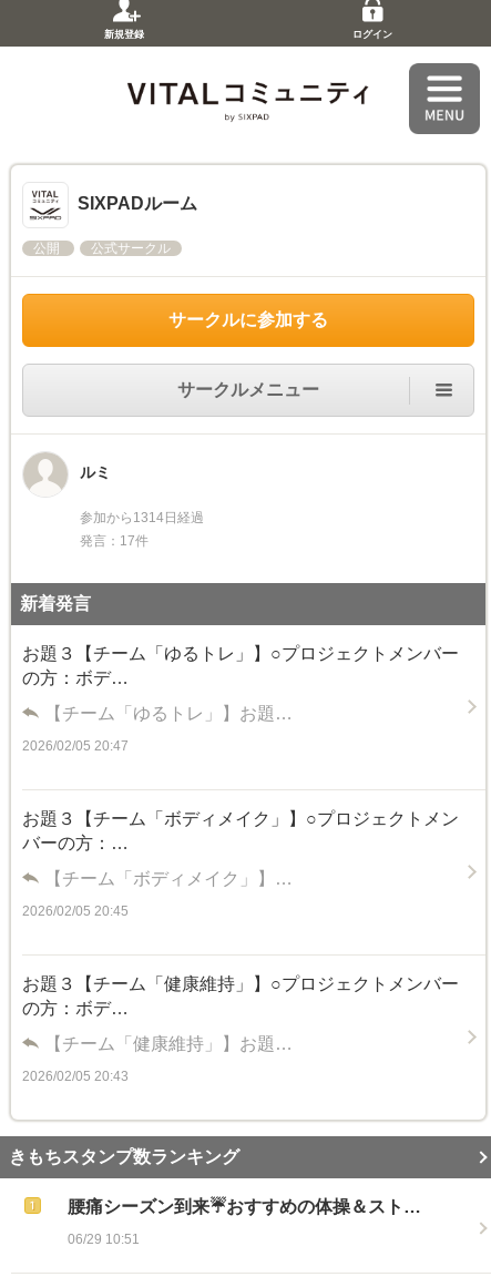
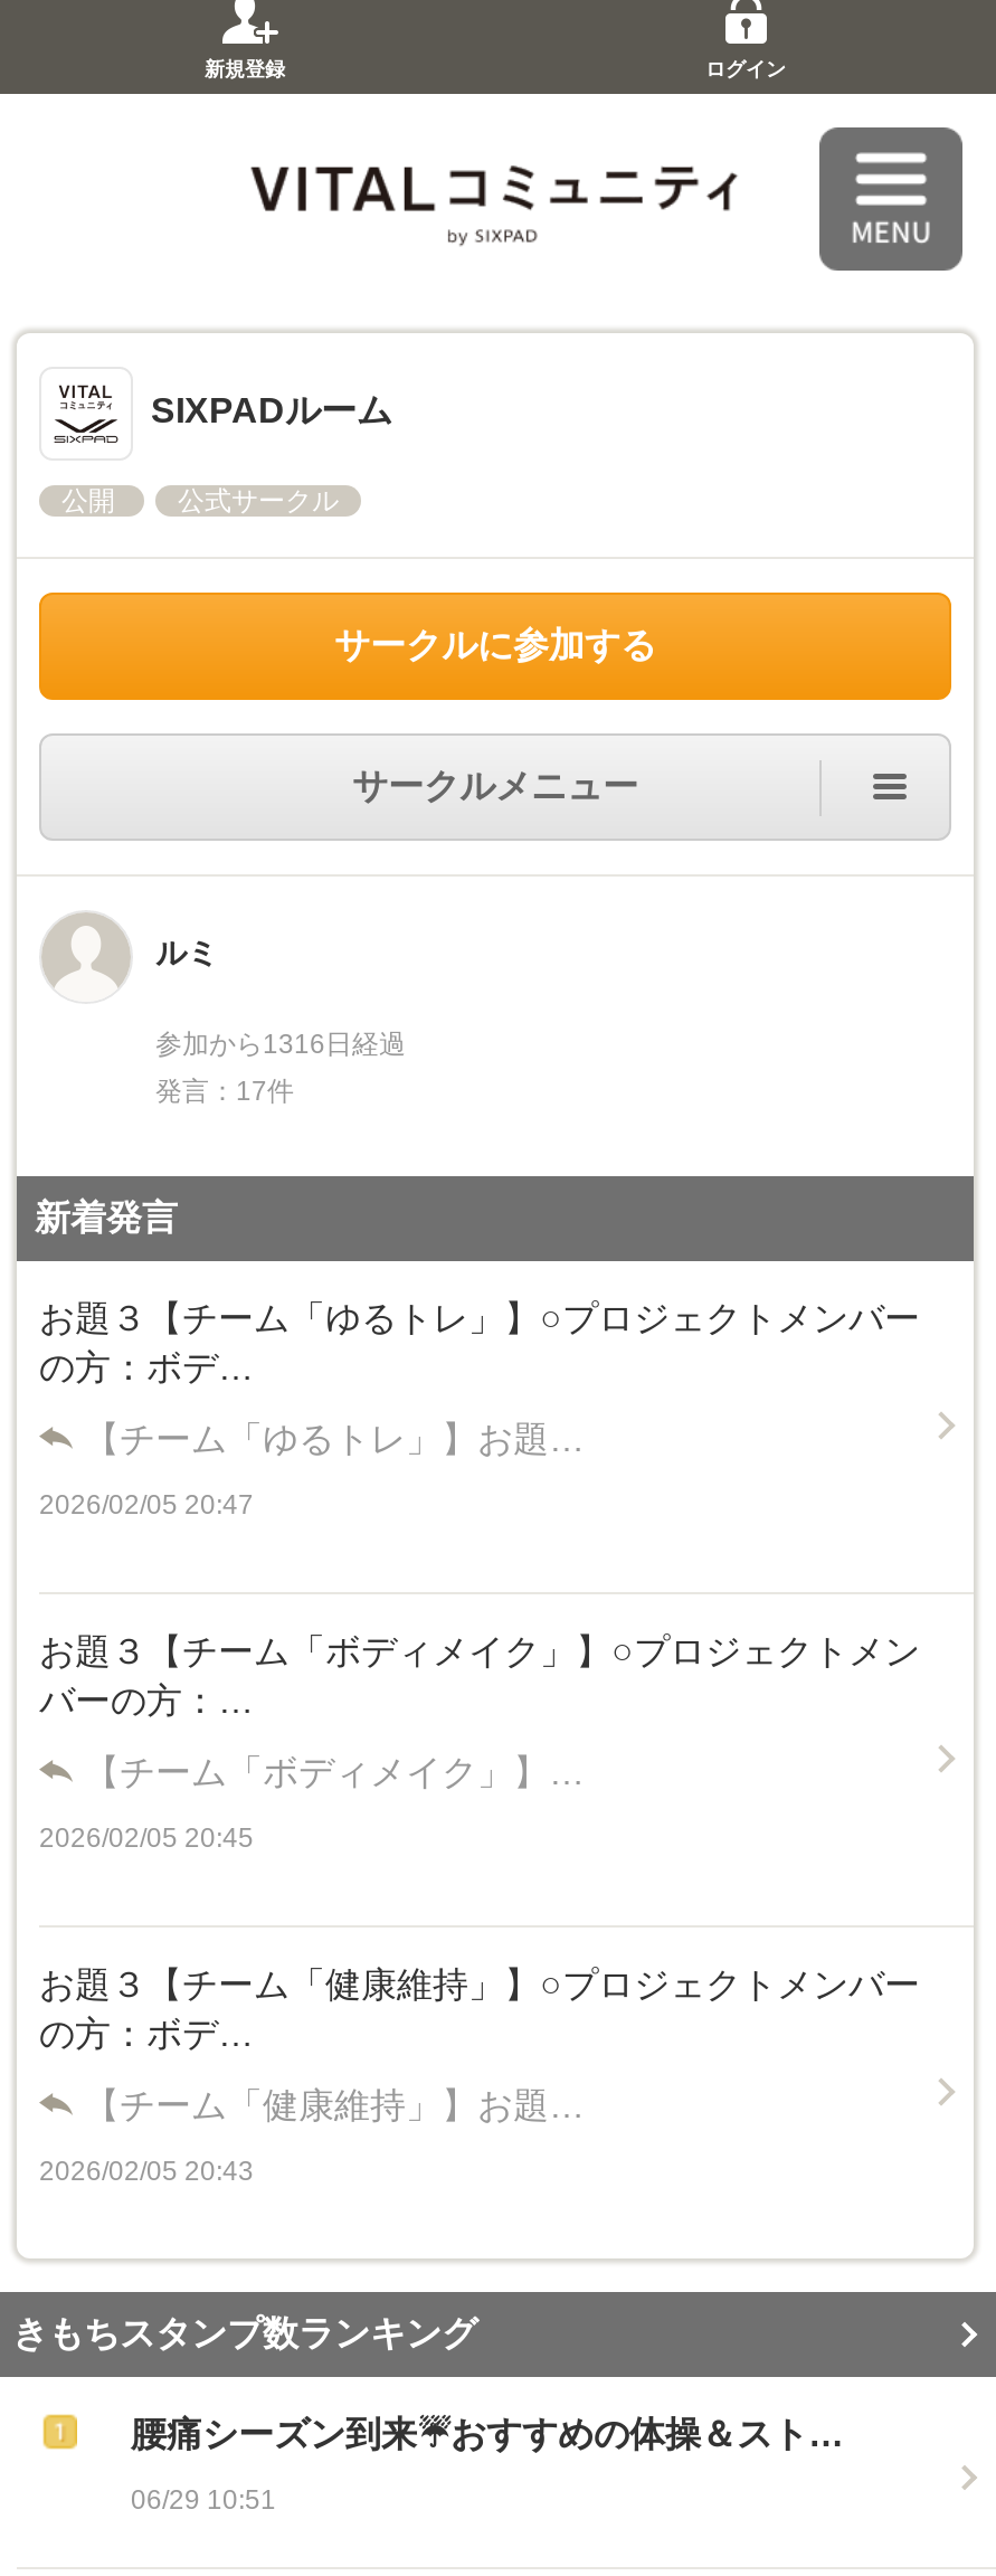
[80,510,204,526] 参加から1314日経過 -> [155,1030,406,1061] 参加から1316日経過

